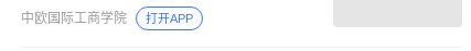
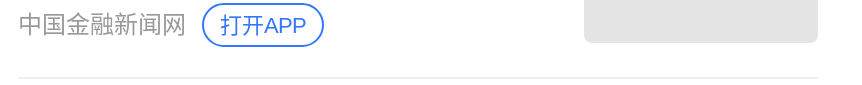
[21,10,127,25] 中欧国际工商学院 -> [18,11,186,39] 中国金融新闻网

